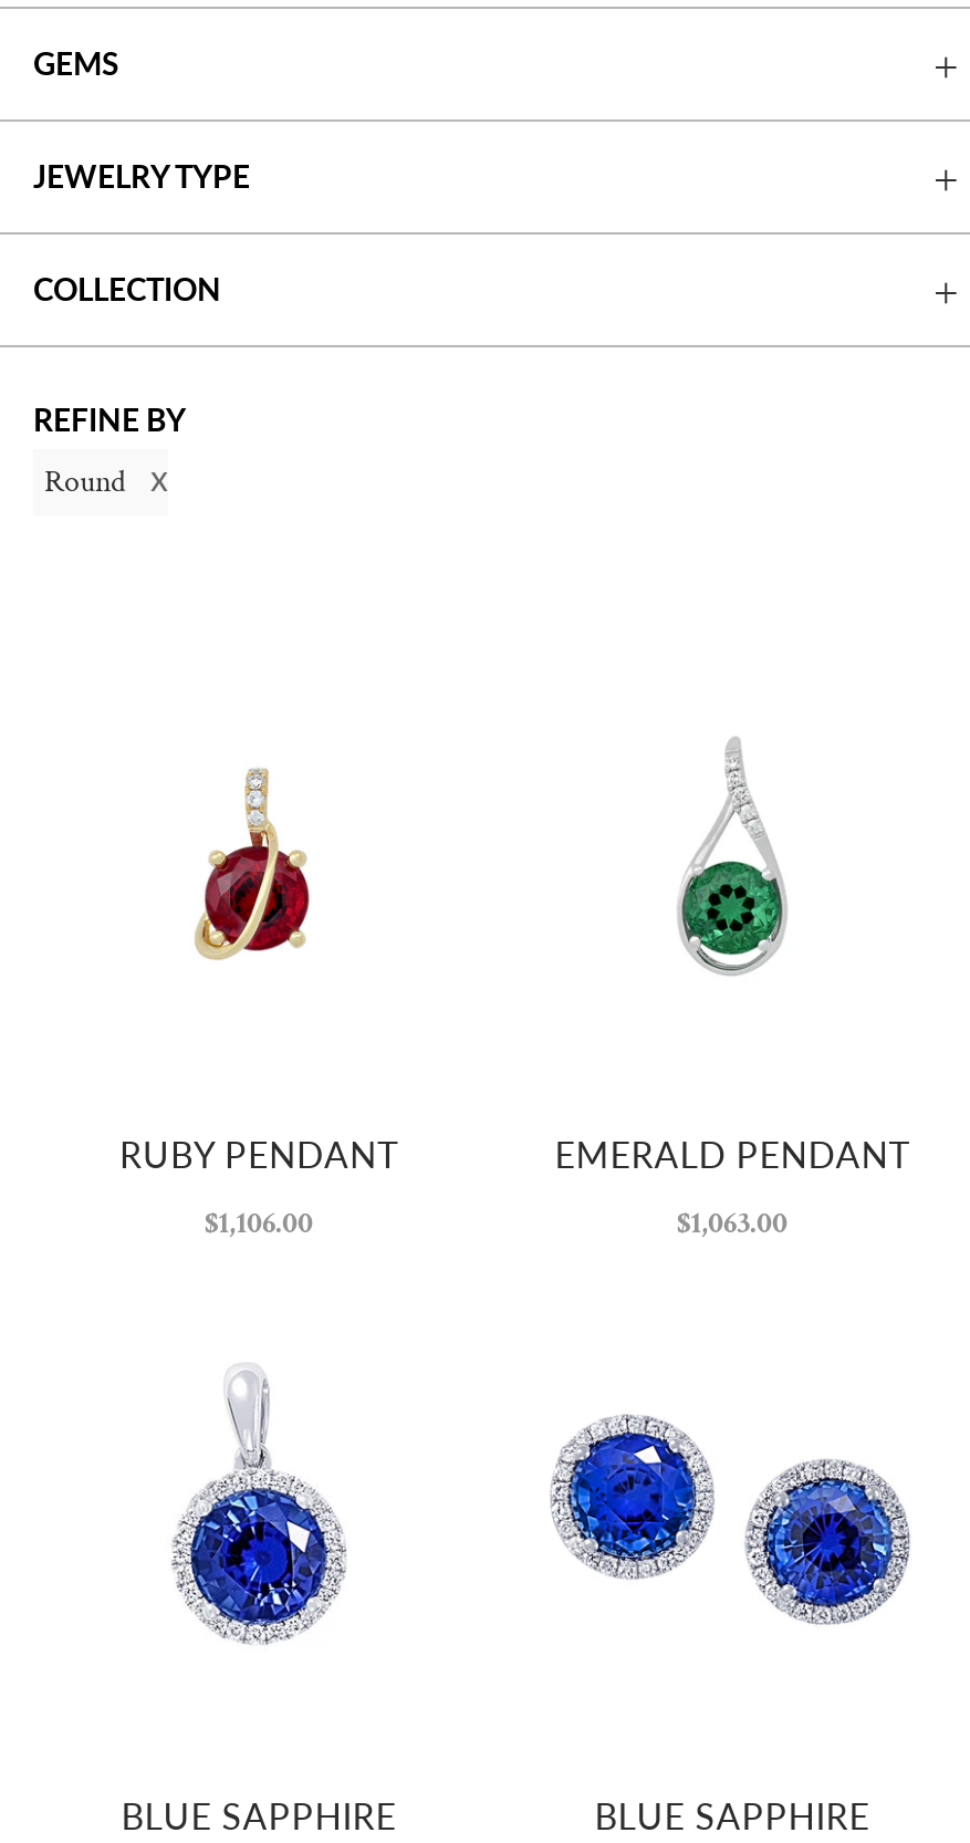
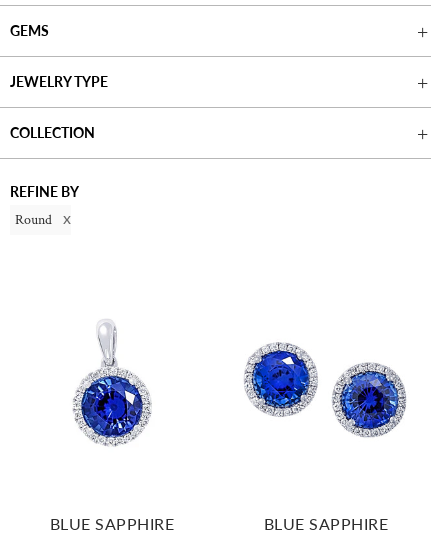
[677,737,788,976] [image] -> none
[195,770,312,960] [image] -> none
[119,1133,398,1243] RUBY PENDANT | $1,106.00 -> none
[555,1133,910,1243] EMERALD PENDANT | $1,063.00 -> none

